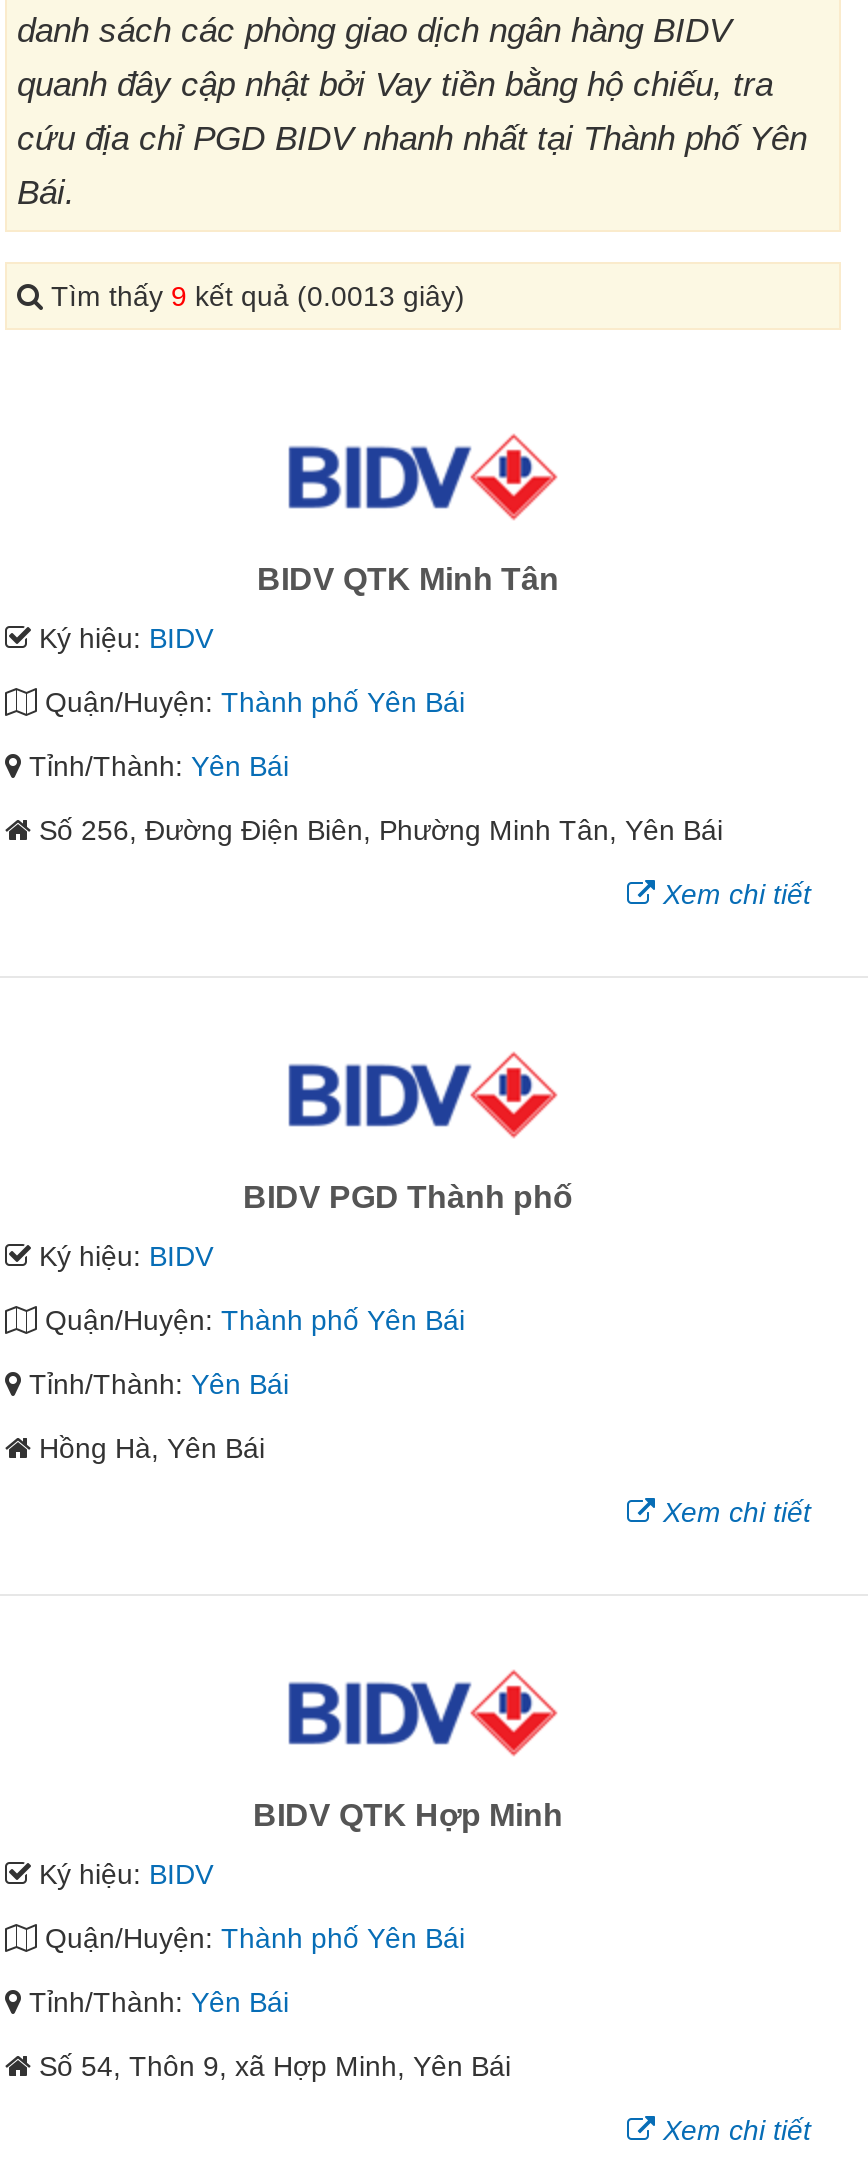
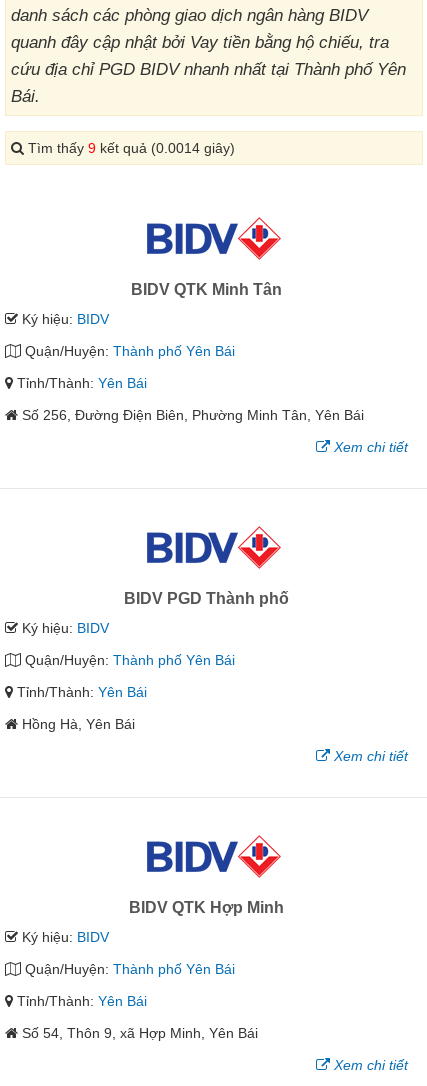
[43,280,465,312] Tìm thấy 9 kết quả (0.0013 giây) -> [24,140,235,156] Tìm thấy 9 kết quả (0.0014 giây)

